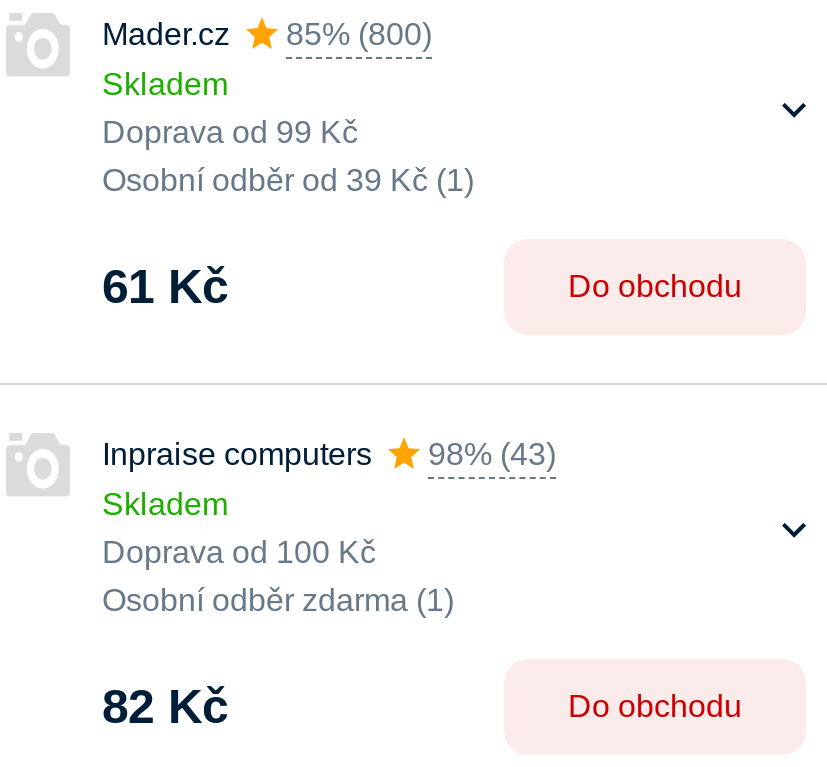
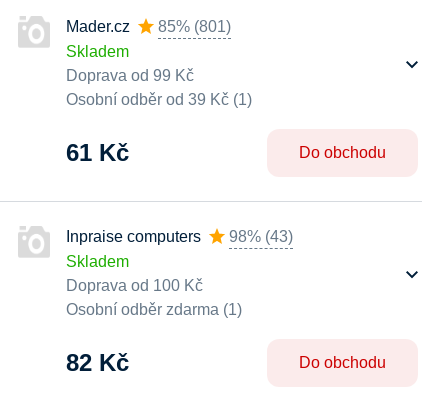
[102,17,432,51] Mader.cz 85% (800) -> [66,18,231,35] Mader.cz 85% (801)

